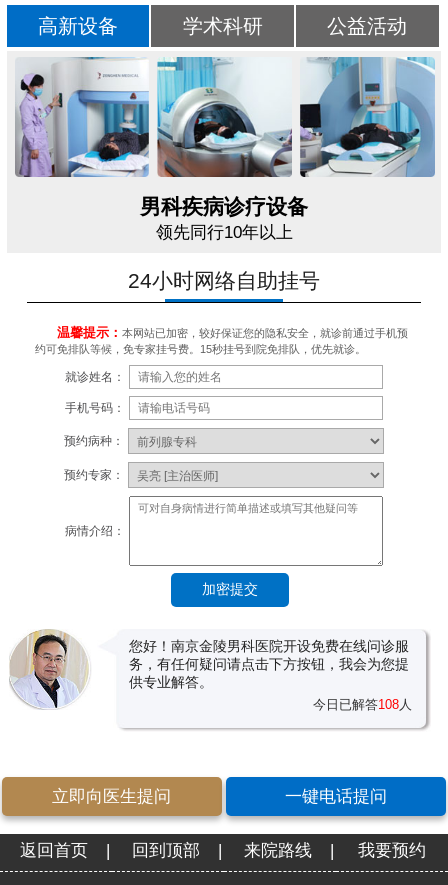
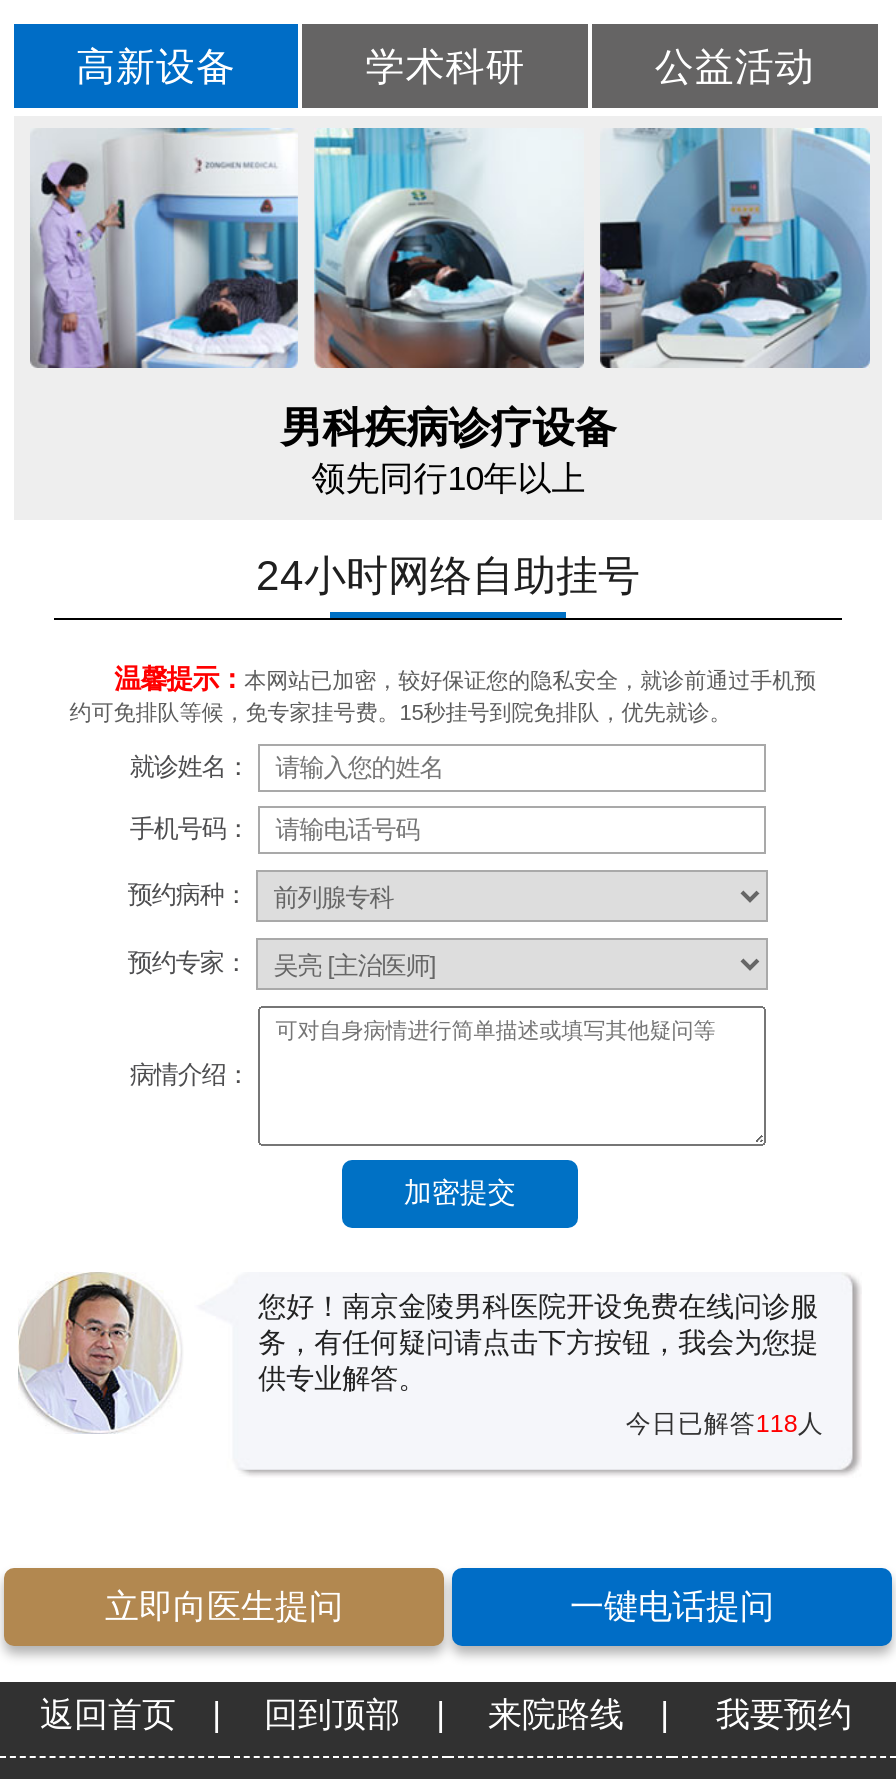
[313,698,412,712] 今日已解答108人 -> [626,1410,824,1438] 今日已解答118人

